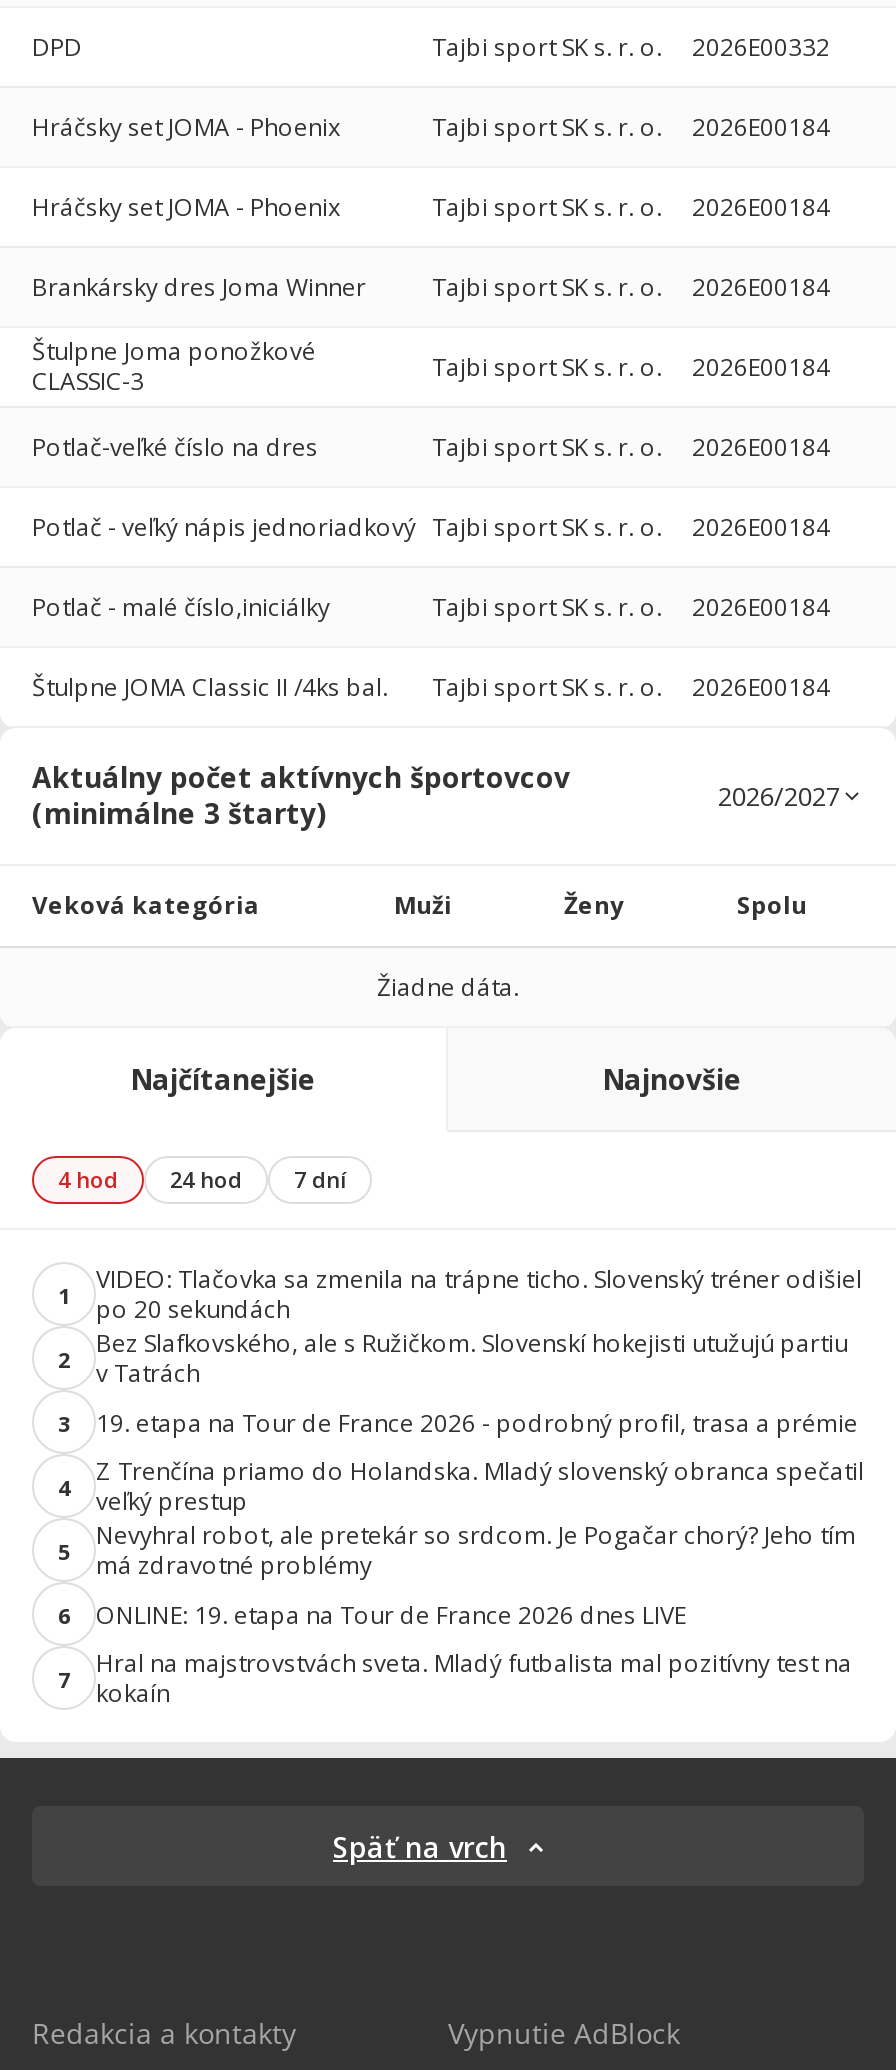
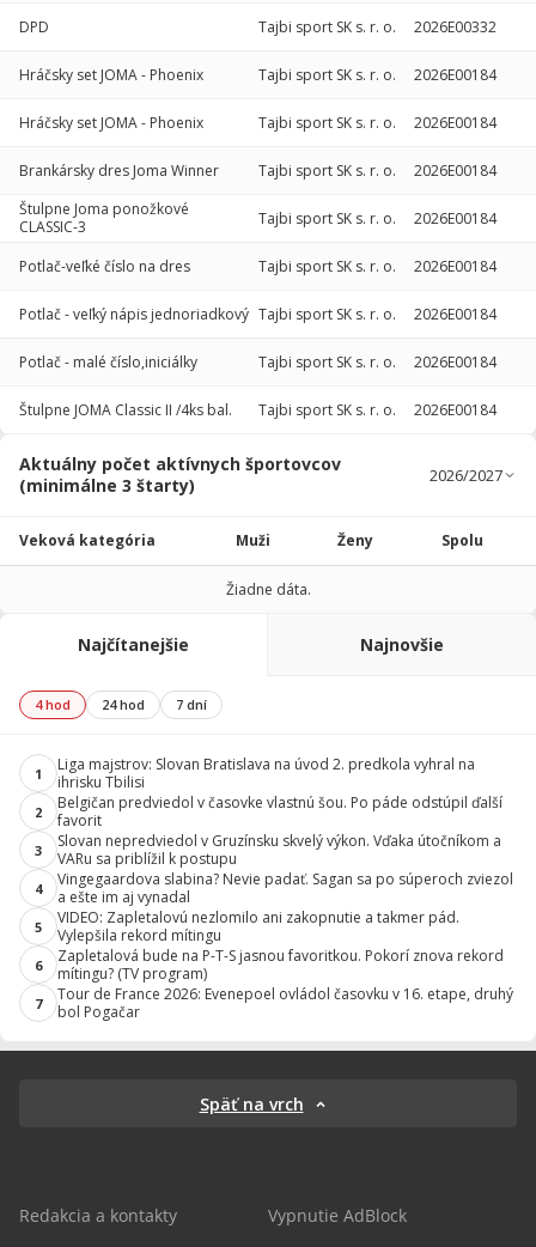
[96,1262,862,1326] VIDEO: Tlačovka sa zmenila na trápne ticho. Slovenský tréner odišiel | po 20 sekundách -> [57,754,475,792] Liga majstrov: Slovan Bratislava na úvod 2. predkola vyhral na | ihrisku Tbilisi
[96,1326,848,1390] Bez Slafkovského, ale s Ružičkom. Slovenskí hokejisti utužujú partiu | v Tatrách -> [57,792,502,831] Belgičan predviedol v časovke vlastnú šou. Po páde odstúpil ďalší | favorit
[96,1405,858,1439] 19. etapa na Tour de France 2026 - podrobný profil, trasa a prémie -> [57,831,501,869] Slovan nepredviedol v Gruzínsku skvelý výkon. Vďaka útočníkom a | VARu sa priblížil k postupu
[96,1454,864,1518] Z Trenčína priamo do Holandska. Mladý slovenský obranca spečatil | veľký prestup -> [57,869,513,907] Vingegaardova slabina? Nevie padať. Sagan sa po súperoch zviezol | a ešte im aj vynadal
[96,1518,856,1582] Nevyhral robot, ale pretekár so srdcom. Je Pogačar chorý? Jeho tím | má zdravotné problémy -> [57,907,459,945] VIDEO: Zapletalovú nezlomilo ani zakopnutie a takmer pád. | Vylepšila rekord mítingu
[96,1597,686,1631] ONLINE: 19. etapa na Tour de France 2026 dnes LIVE -> [57,945,504,984] Zapletalová bude na P-T-S jasnou favoritkou. Pokorí znova rekord | mítingu? (TV program)
[96,1646,852,1710] Hral na majstrovstvách sveta. Mladý futbalista mal pozitívny test na | kokaín -> [57,984,513,1022] Tour de France 2026: Evenepoel ovládol časovku v 16. etape, druhý | bol Pogačar

